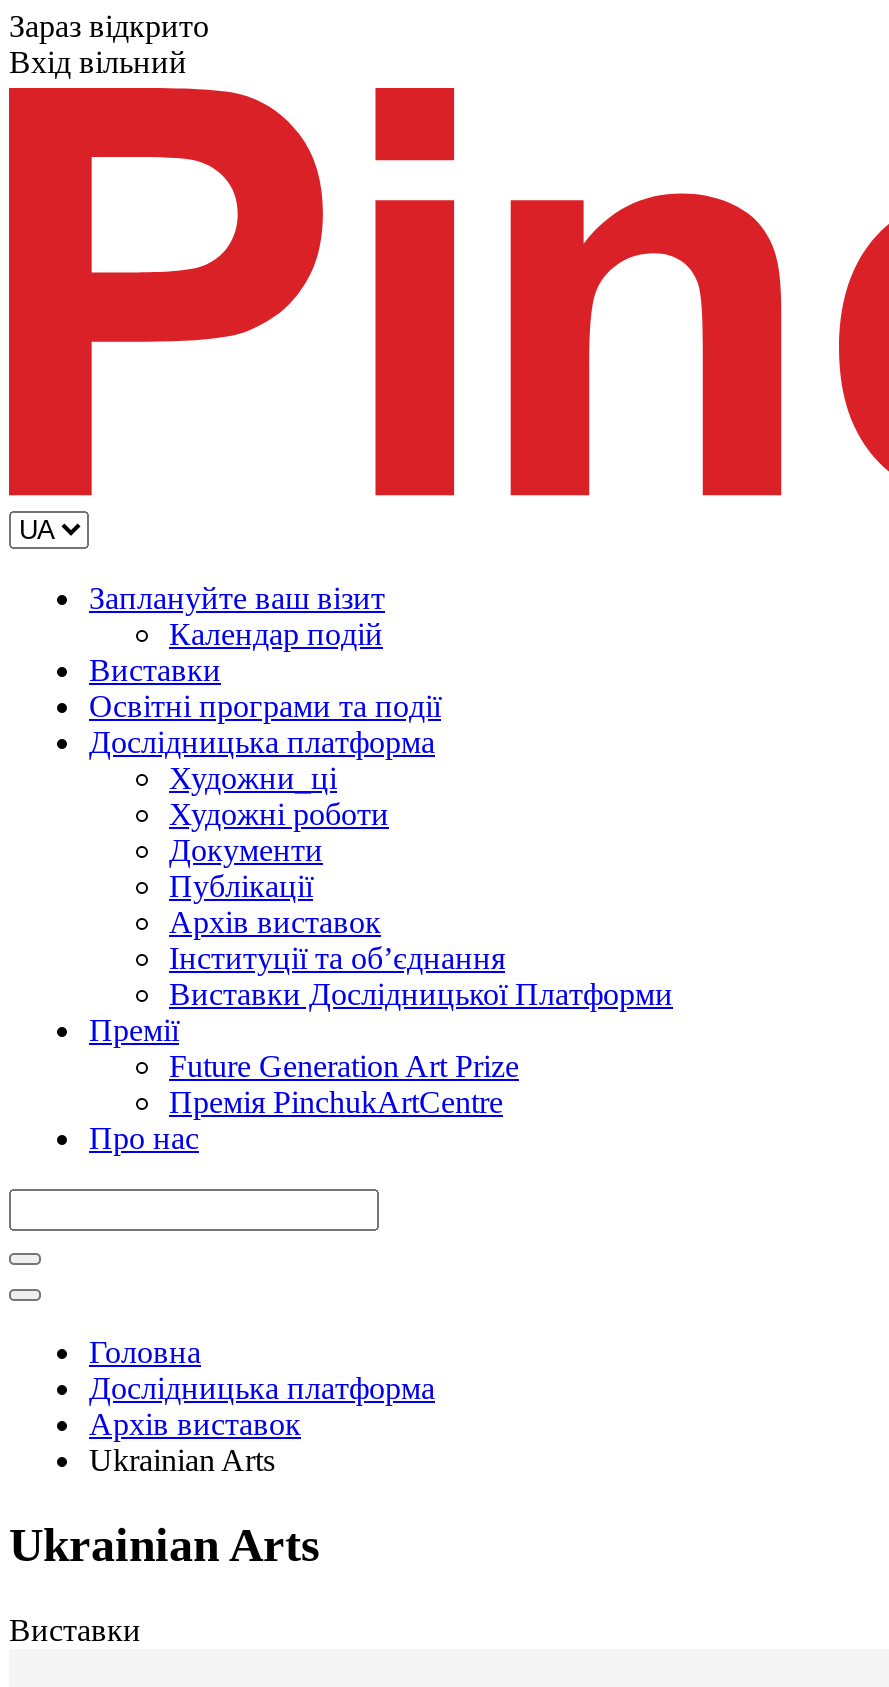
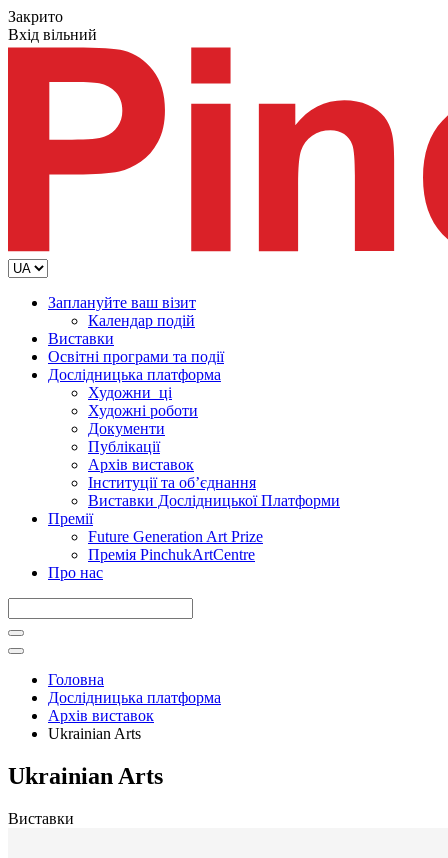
[9,9,209,43] Зараз відкрито -> [8,8,63,25] Закрито

